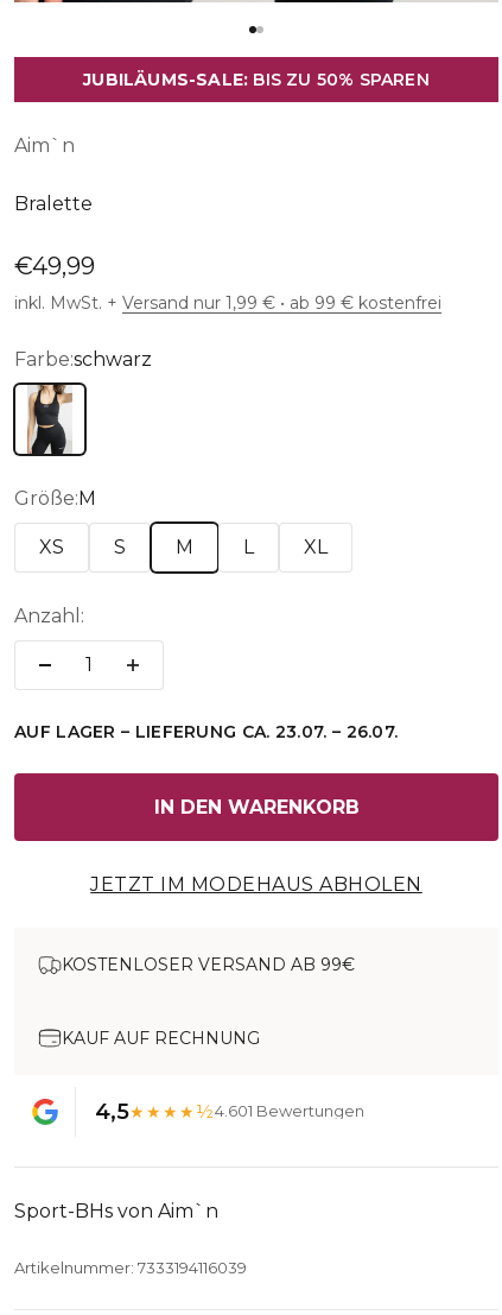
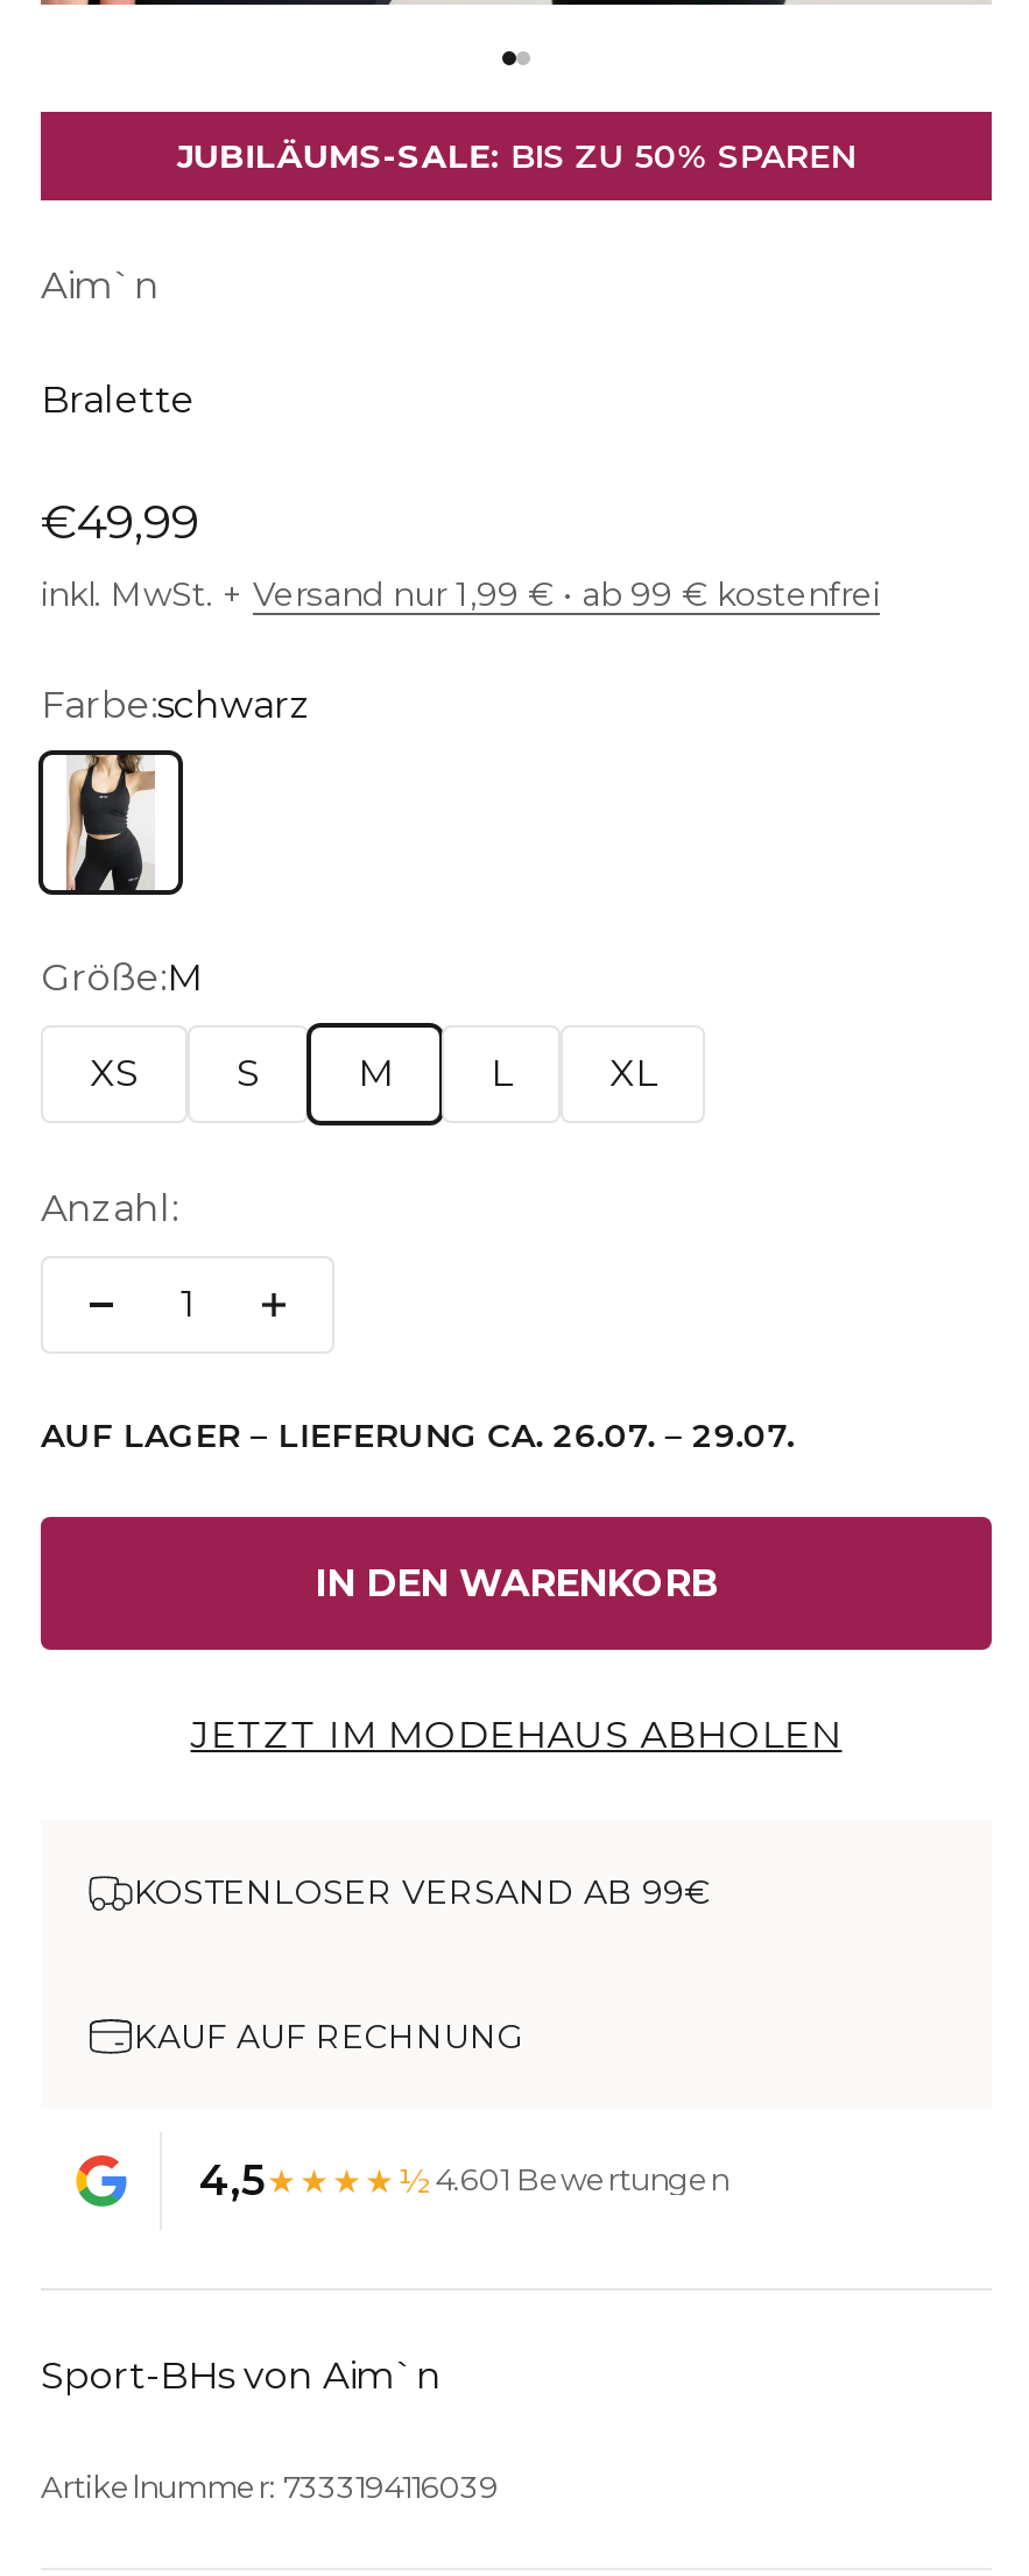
[14,721,398,742] AUF LAGER – LIEFERUNG CA. 23.07. – 26.07. -> [41,1414,794,1456] AUF LAGER – LIEFERUNG CA. 26.07. – 29.07.

